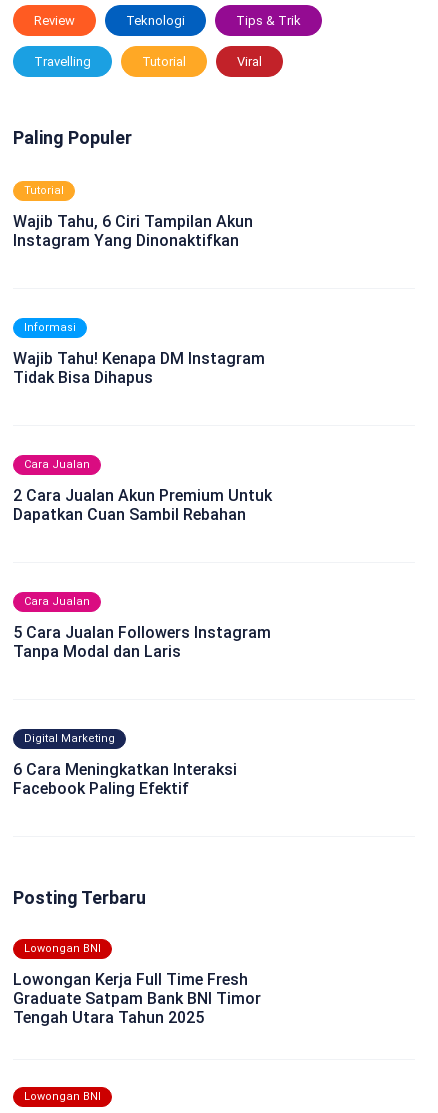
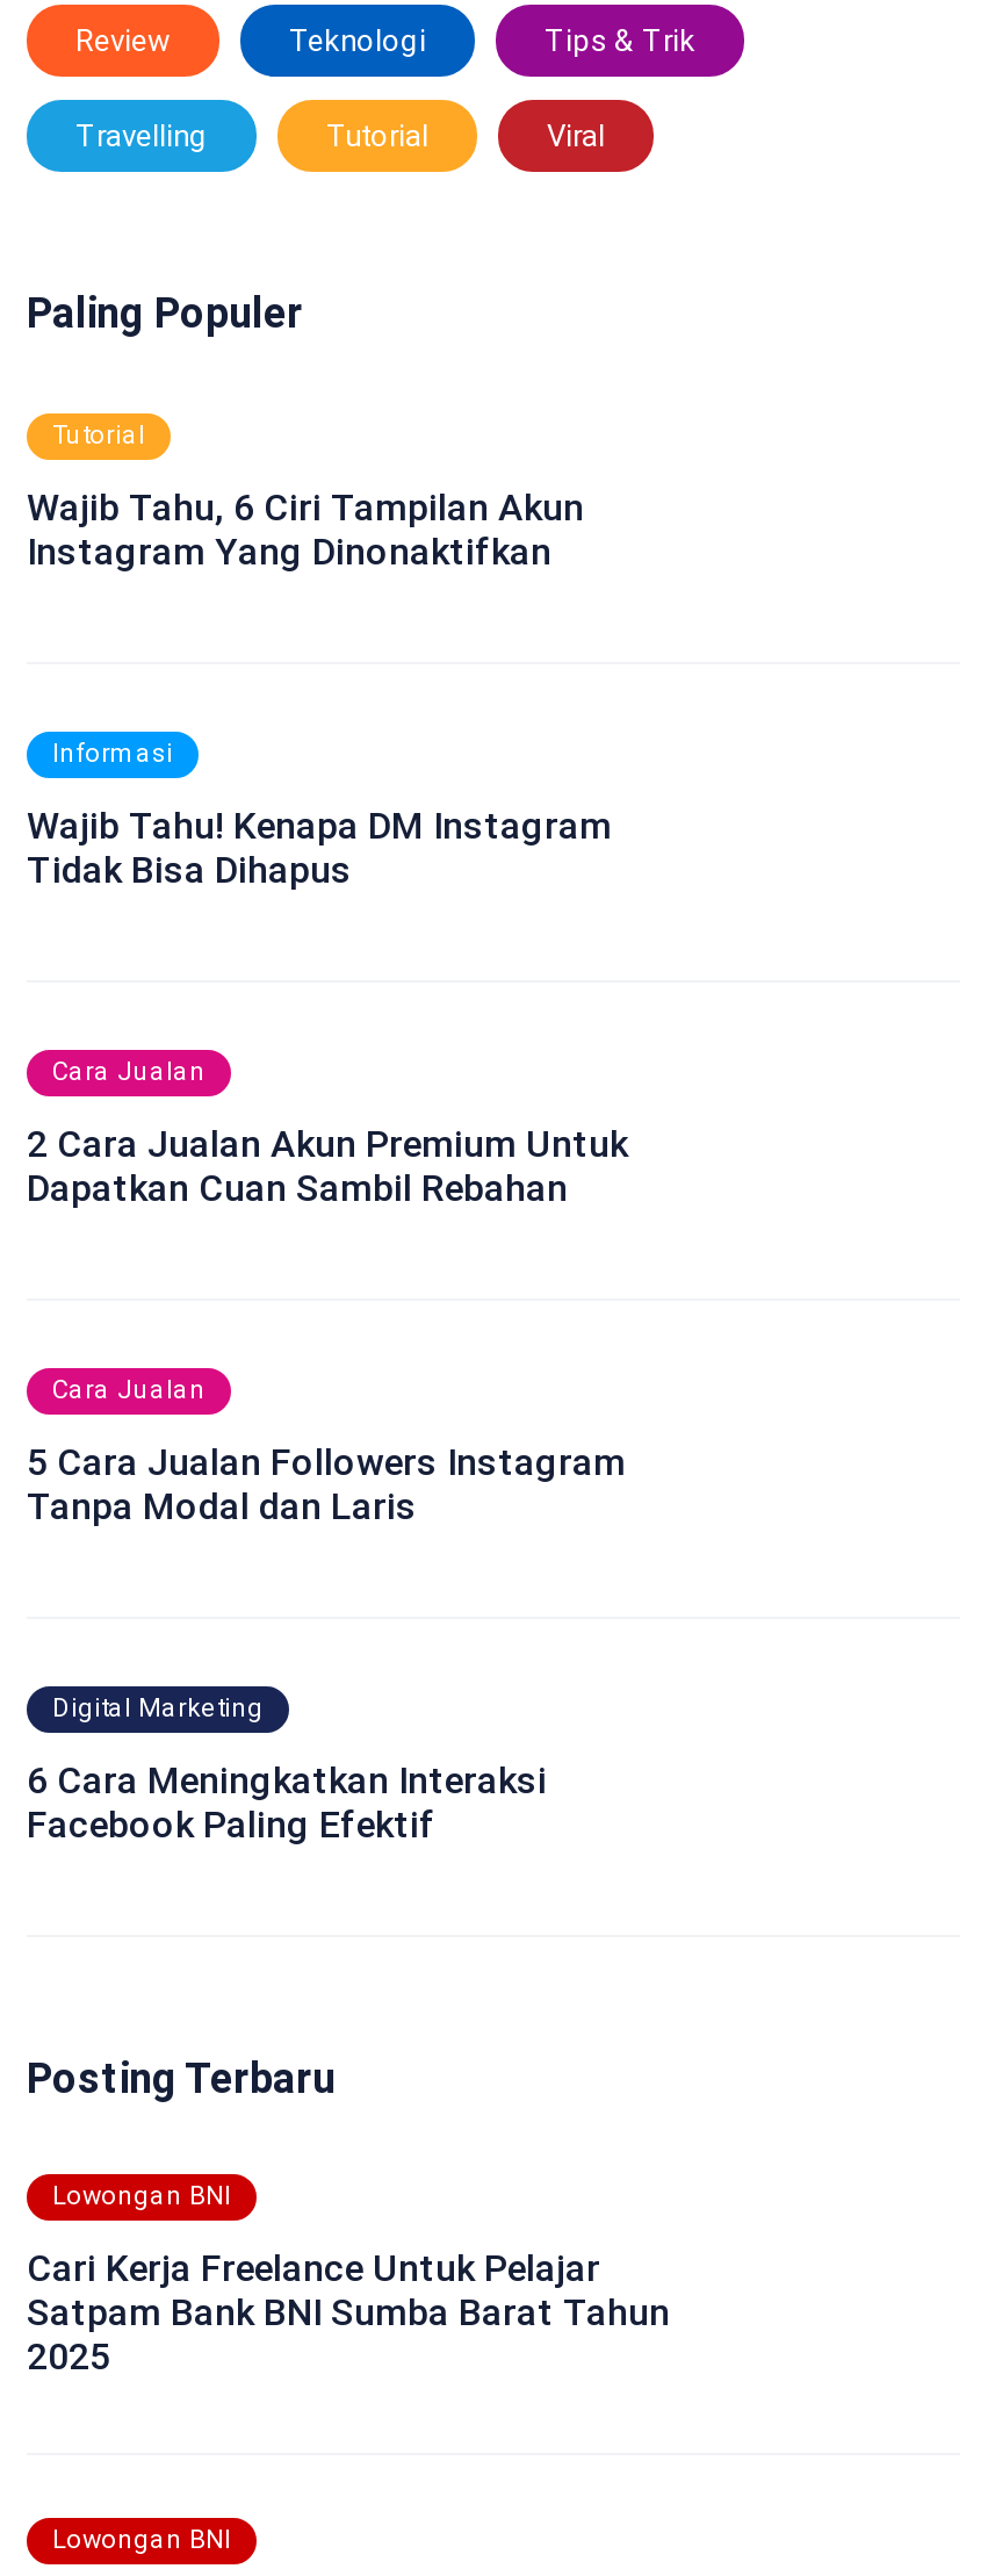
[13,970,261,1027] Lowongan Kerja Full Time Fresh | Graduate Satpam Bank BNI Timor | Tengah Utara Tahun 2025 -> [27,2247,670,2379] Cari Kerja Freelance Untuk Pelajar | Satpam Bank BNI Sumba Barat Tahun | 2025

